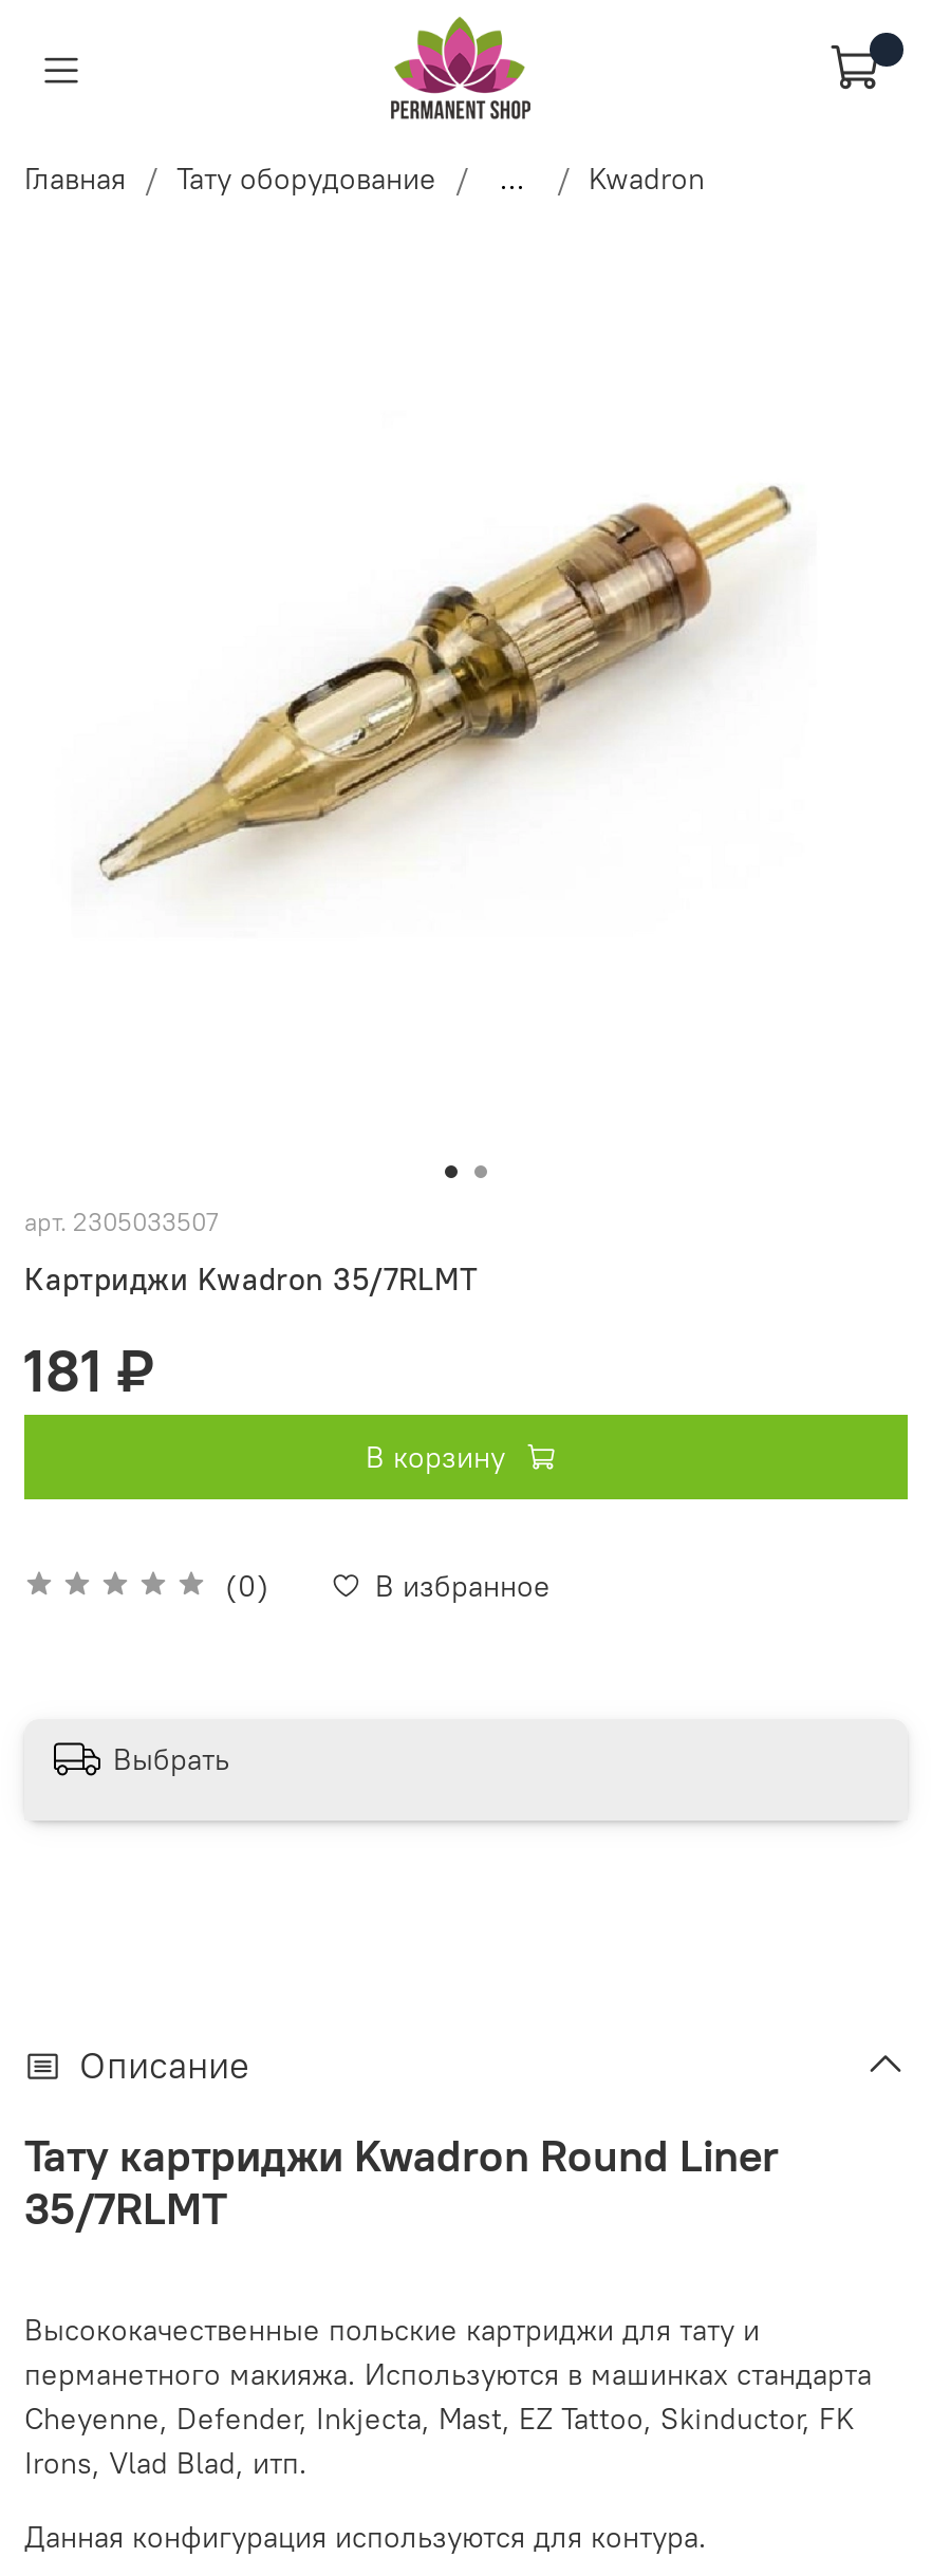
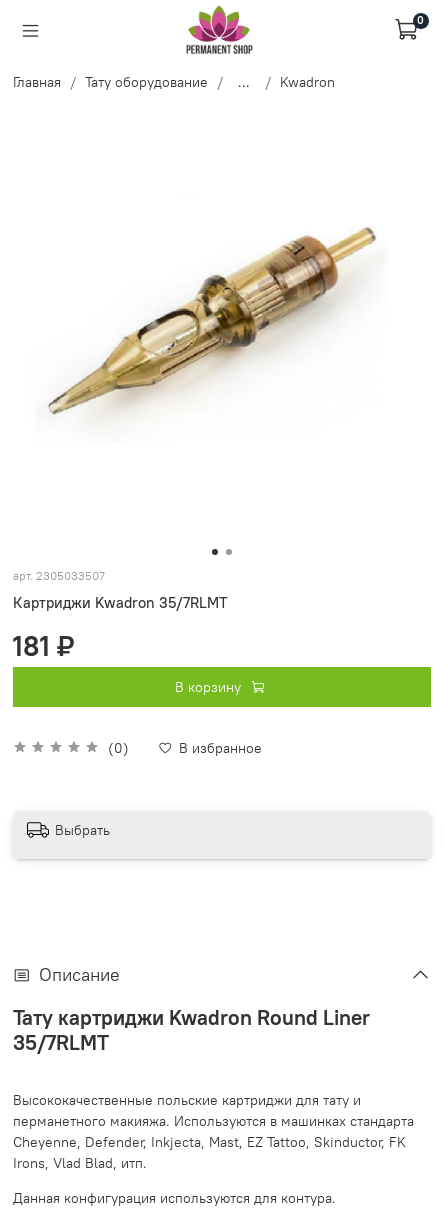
none -> [417,14,424,27] 0

